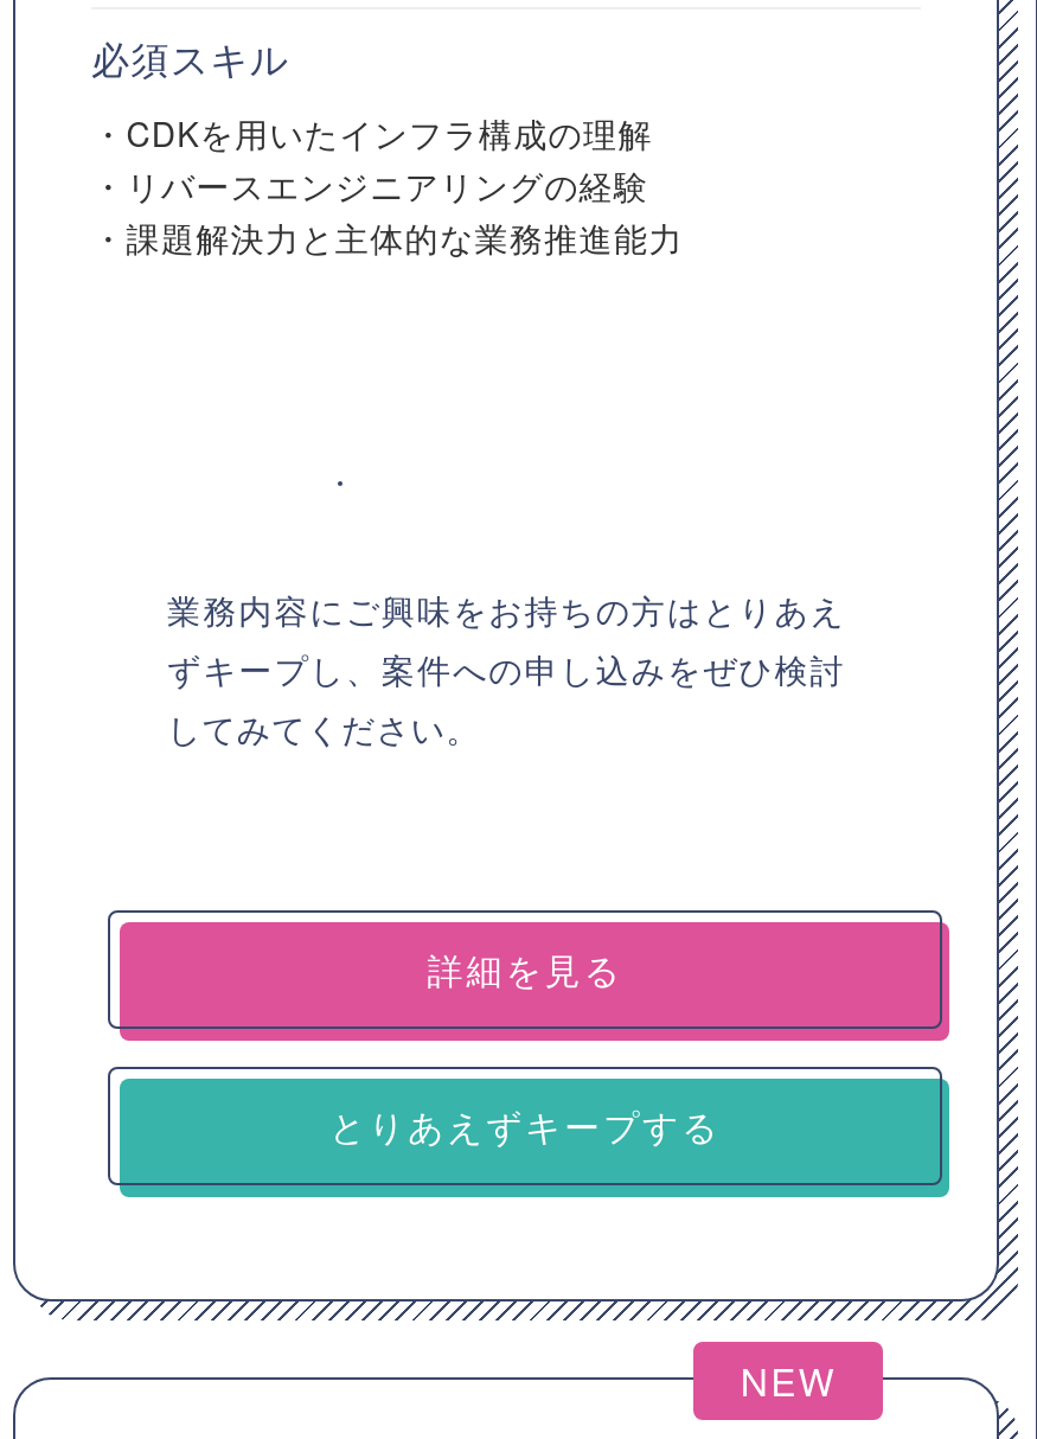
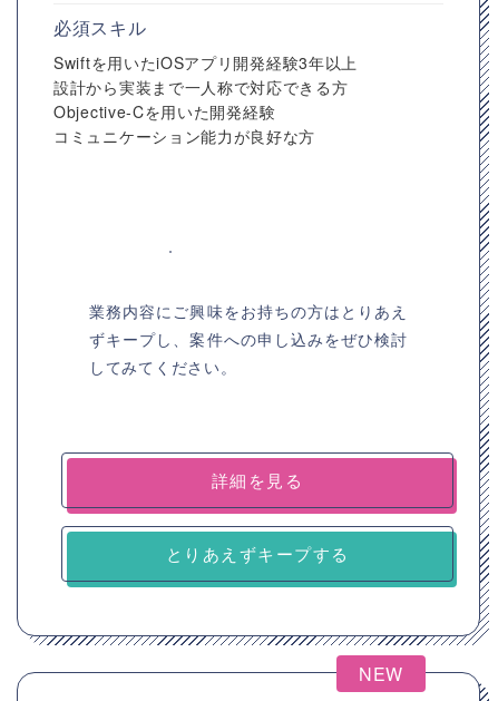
[91,109,684,261] ・CDKを用いたインフラ構成の理解 | ・リバースエンジニアリングの経験 | ・課題解決力と主体的な業務推進能力 -> [53,51,358,147] Swiftを用いたiOSアプリ開発経験3年以上 | 設計から実装まで一人称で対応できる方 | Objective-Cを用いた開発経験 | コミュニケーション能力が良好な方

